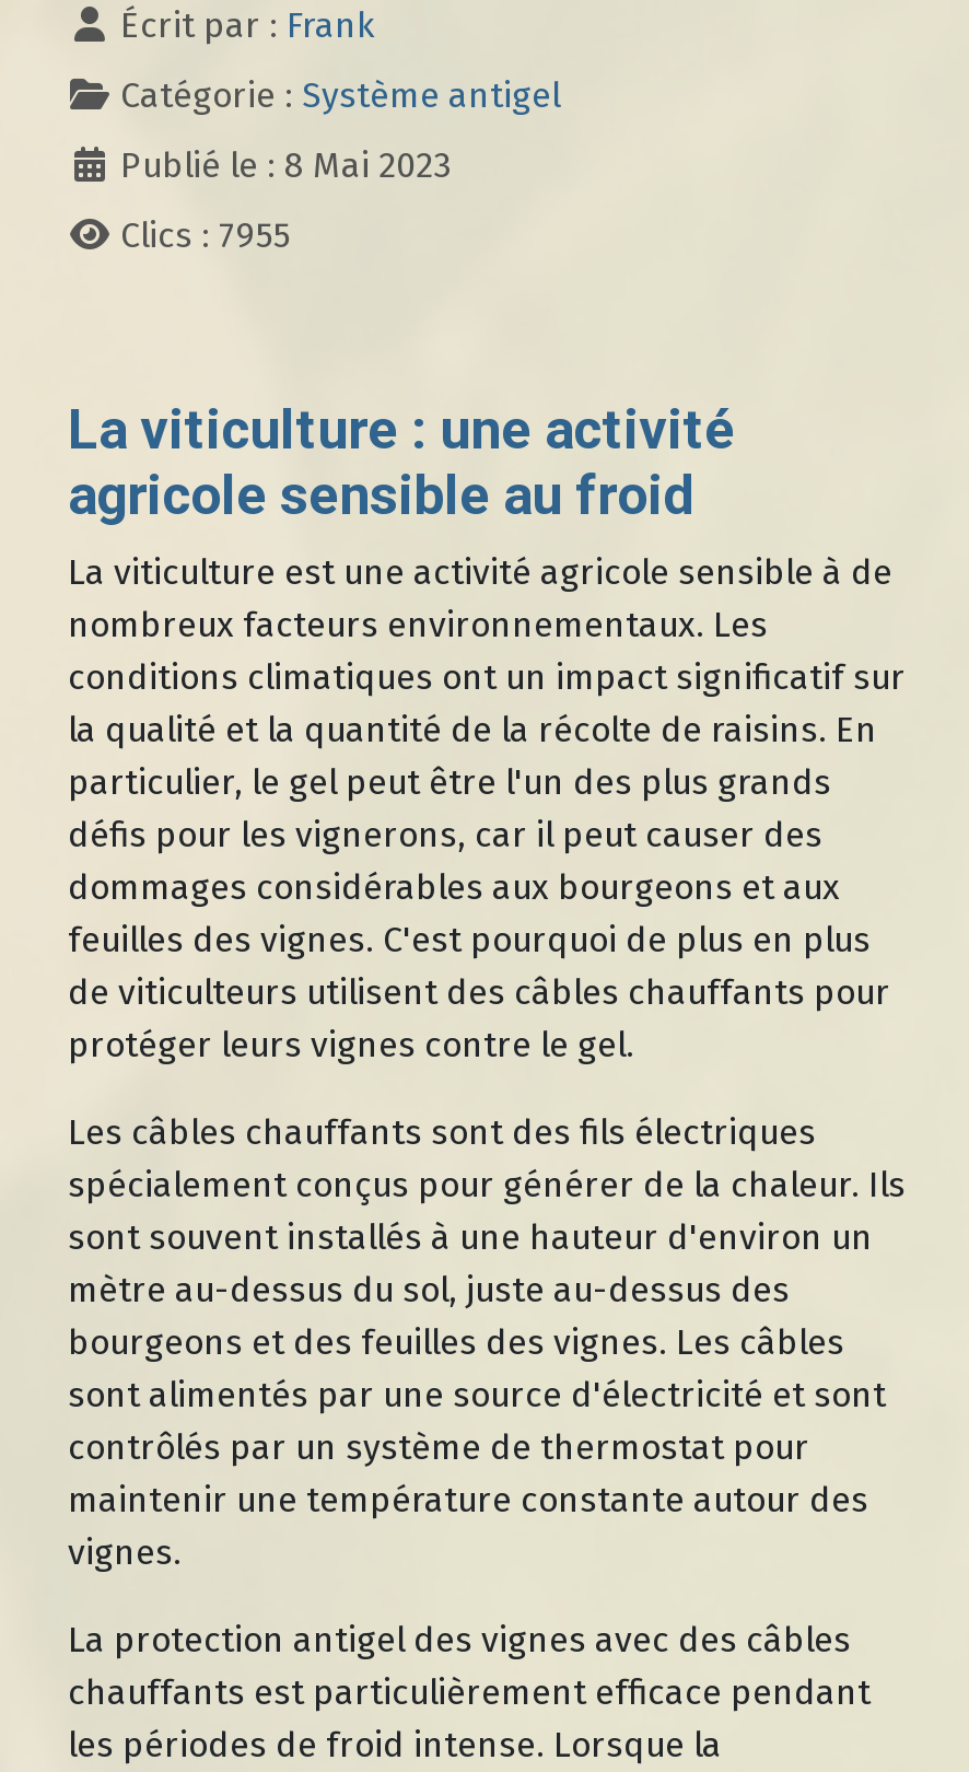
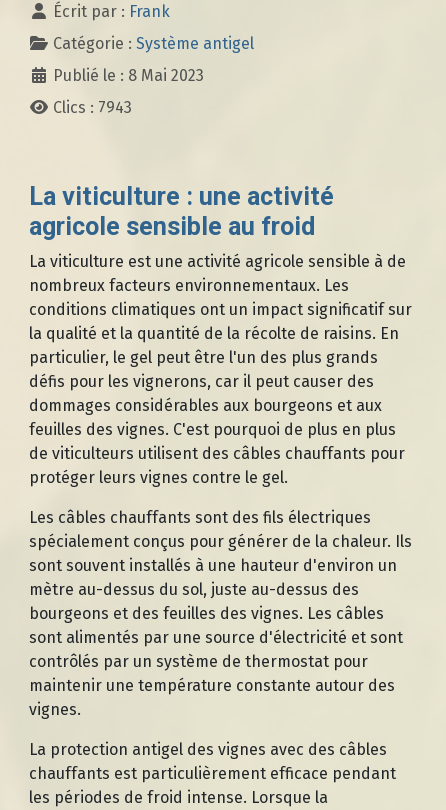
[120,215,291,257] Clics : 7955 -> [53,98,132,117] Clics : 7943

